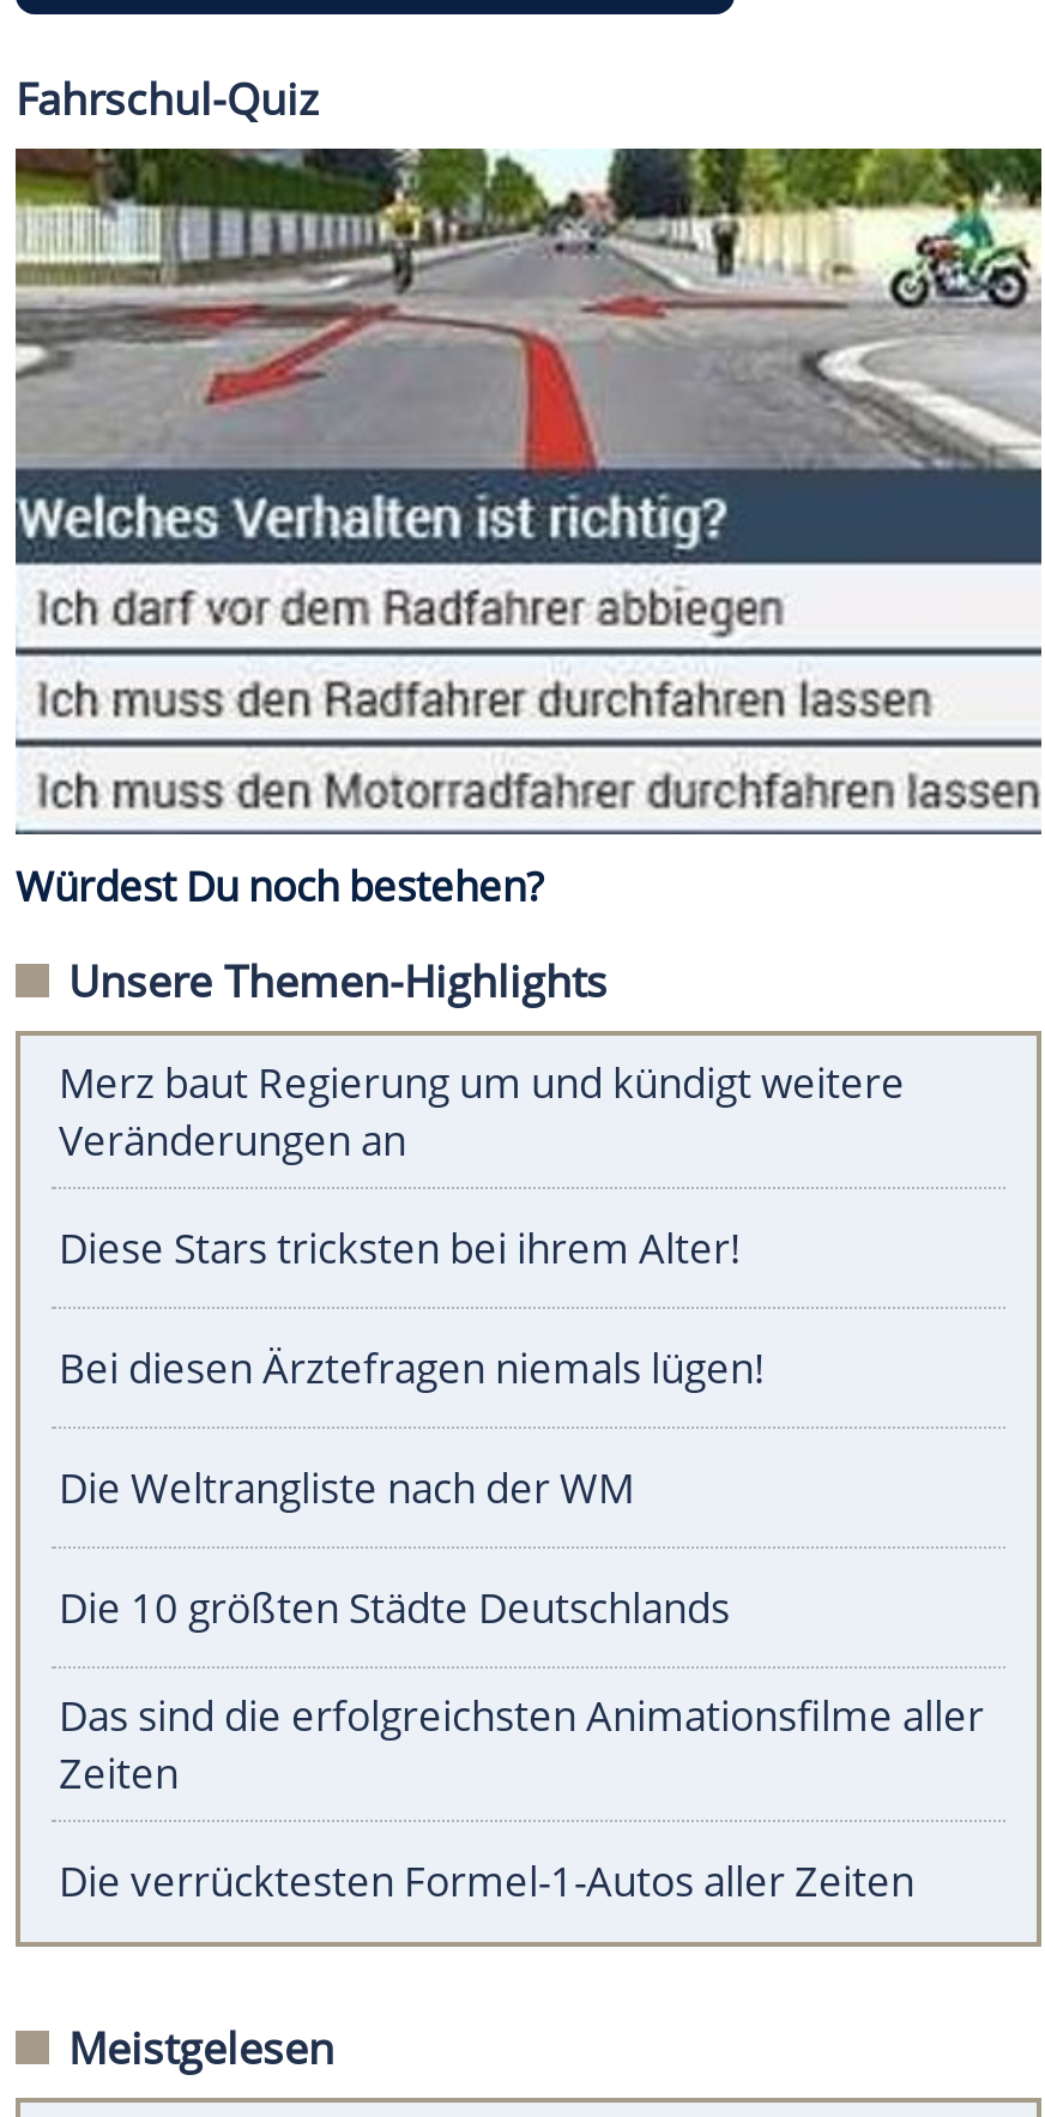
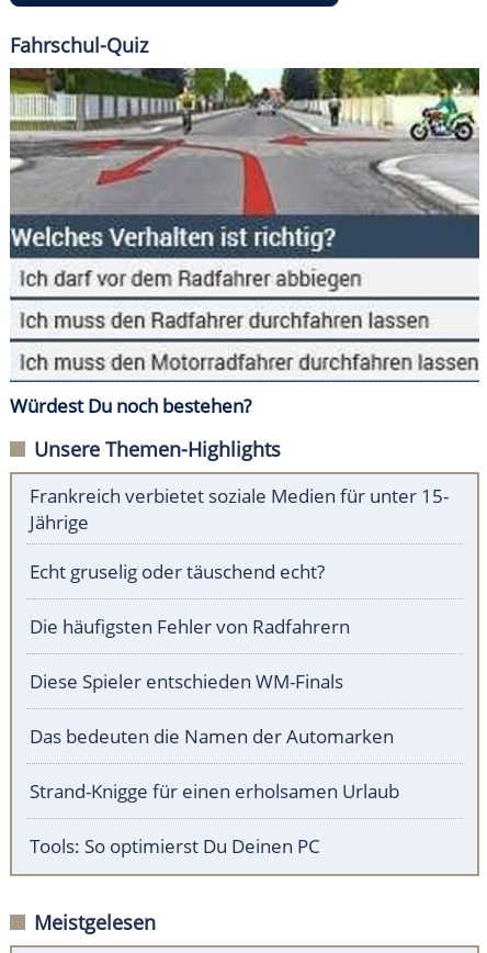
[59,1054,905,1167] Merz baut Regierung um und kündigt weitere | Veränderungen an -> [30,483,449,534] Frankreich verbietet soziale Medien für unter 15- | Jährige
[59,1220,742,1275] Diese Stars tricksten bei ihrem Alter! -> [30,559,325,584] Echt gruselig oder täuschend echt?
[59,1339,766,1395] Bei diesen Ärztefragen niemals lügen! -> [30,613,350,639] Die häufigsten Fehler von Radfahrern
[59,1459,634,1515] Die Weltrangliste nach der WM -> [30,668,343,694] Diese Spieler entschieden WM-Finals
[59,1579,730,1634] Die 10 größten Städte Deutschlands -> [30,723,394,748] Das bedeuten die Namen der Automarken
[59,1687,984,1800] Das sind die erfolgreichsten Animationsfilme aller | Zeiten -> [30,778,399,803] Strand-Knigge für einen erholsamen Urlaub
[59,1853,914,1908] Die verrücktesten Formel-1-Autos aller Zeiten -> [30,833,320,858] Tools: So optimierst Du Deinen PC

